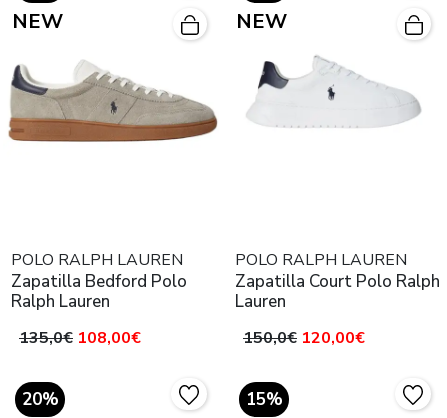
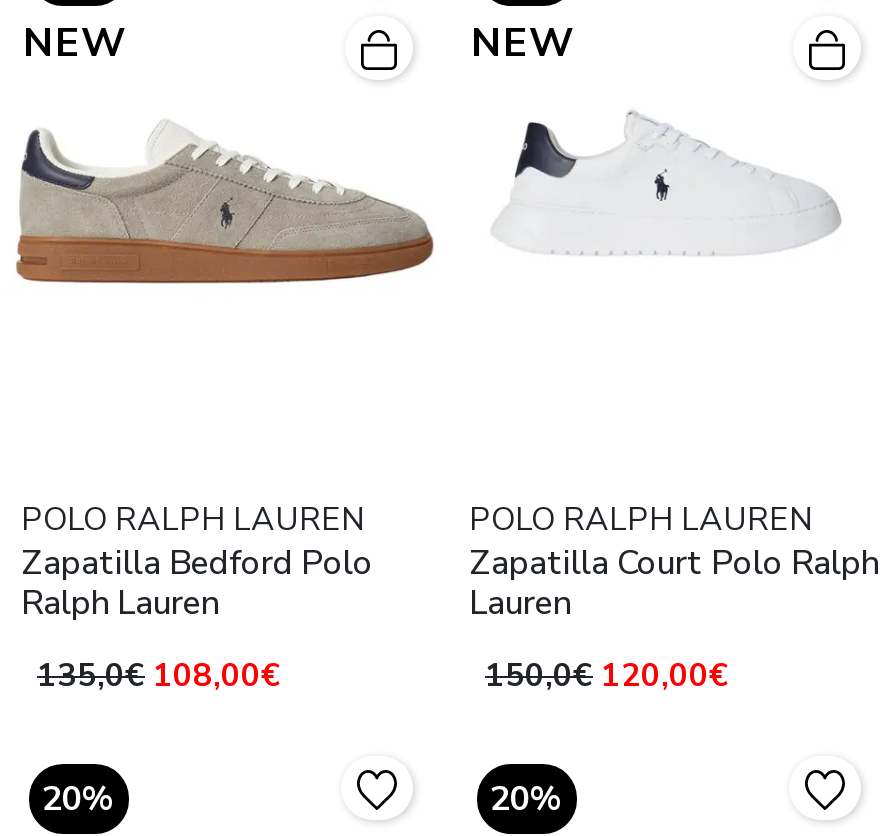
[245,388,282,411] 15% -> [490,776,564,822] 20%

